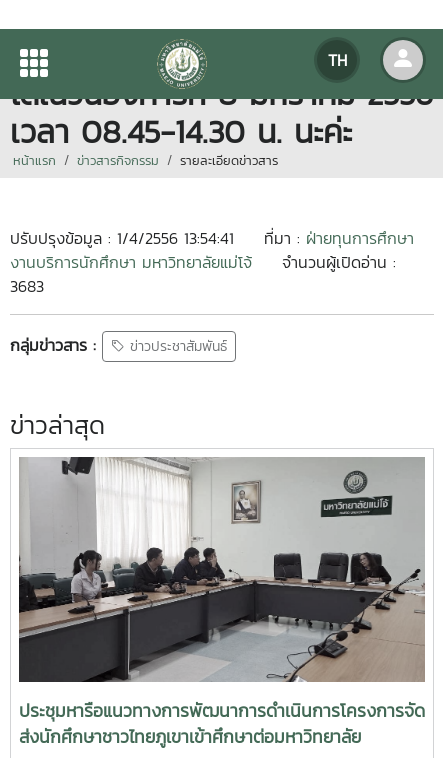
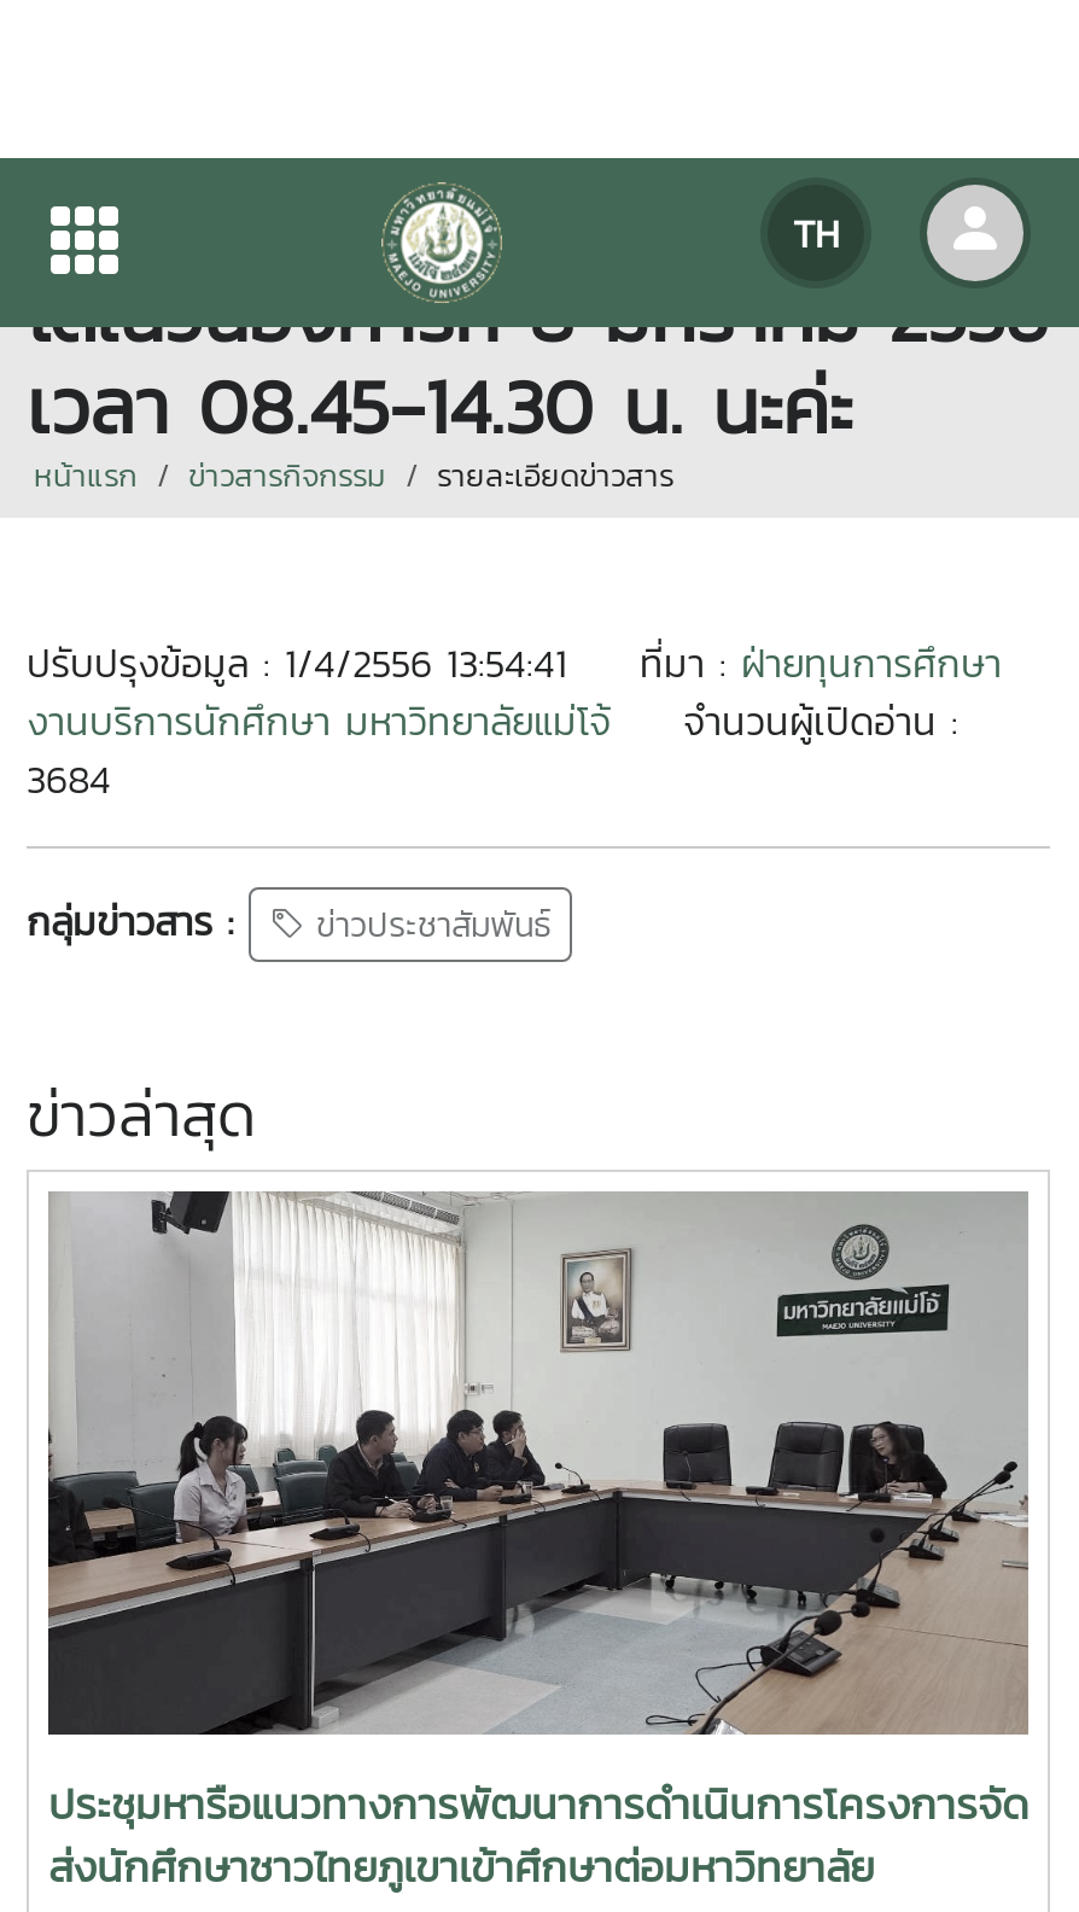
[10,274,44,298] 3683 -> [27,750,111,808] 3684

